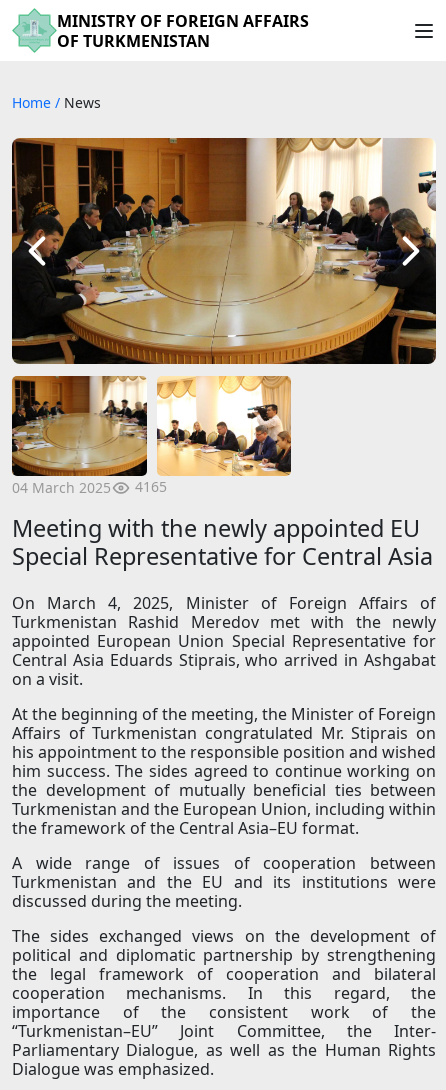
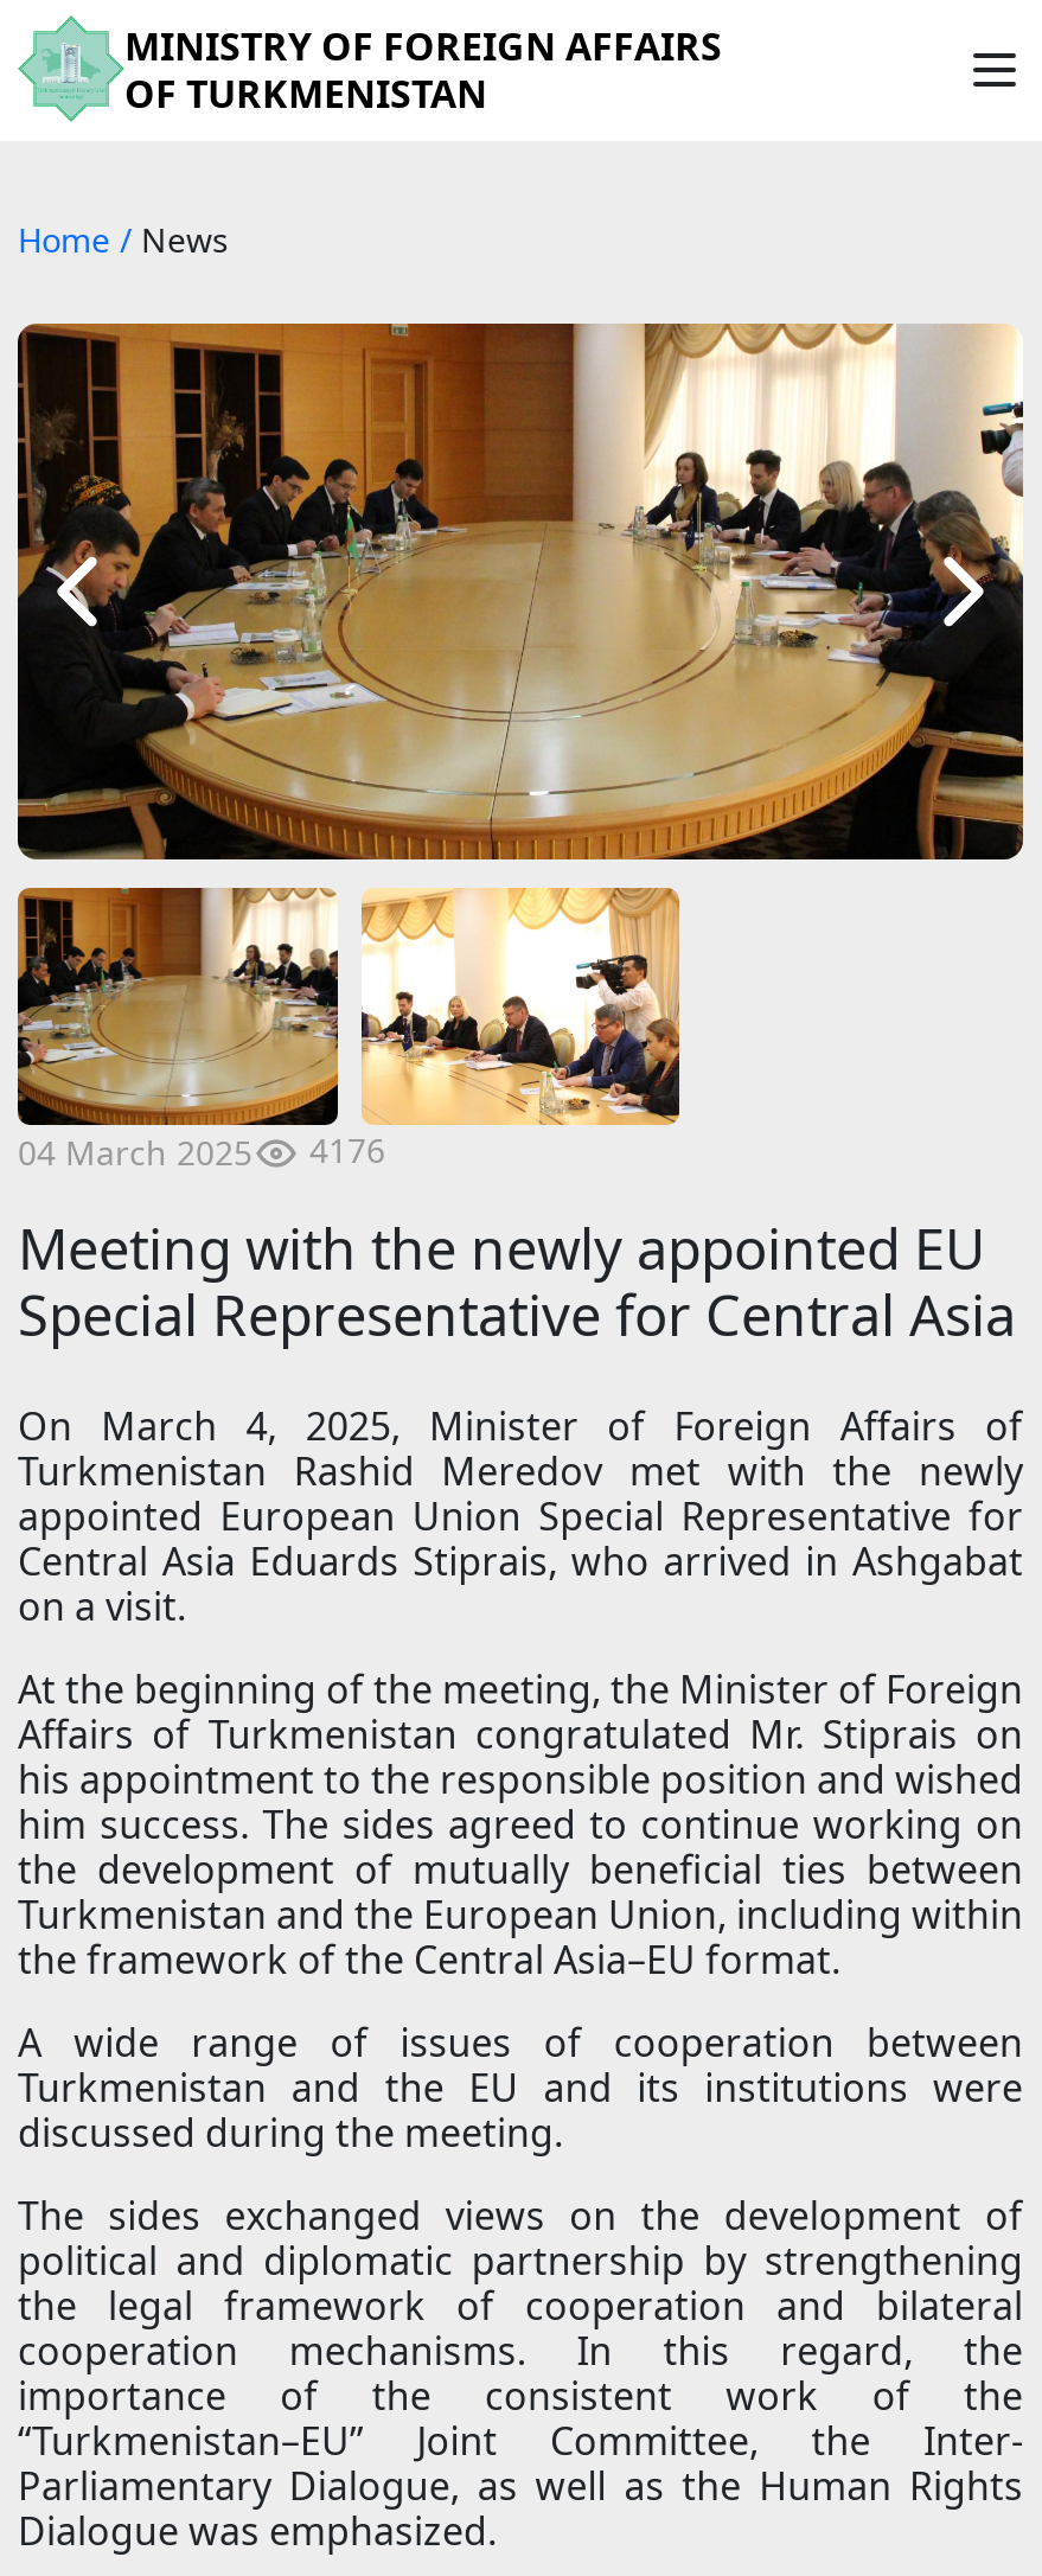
[12,477,167,497] 04 March 2025 4165 -> [18,1128,385,1174] 04 March 2025 4176

